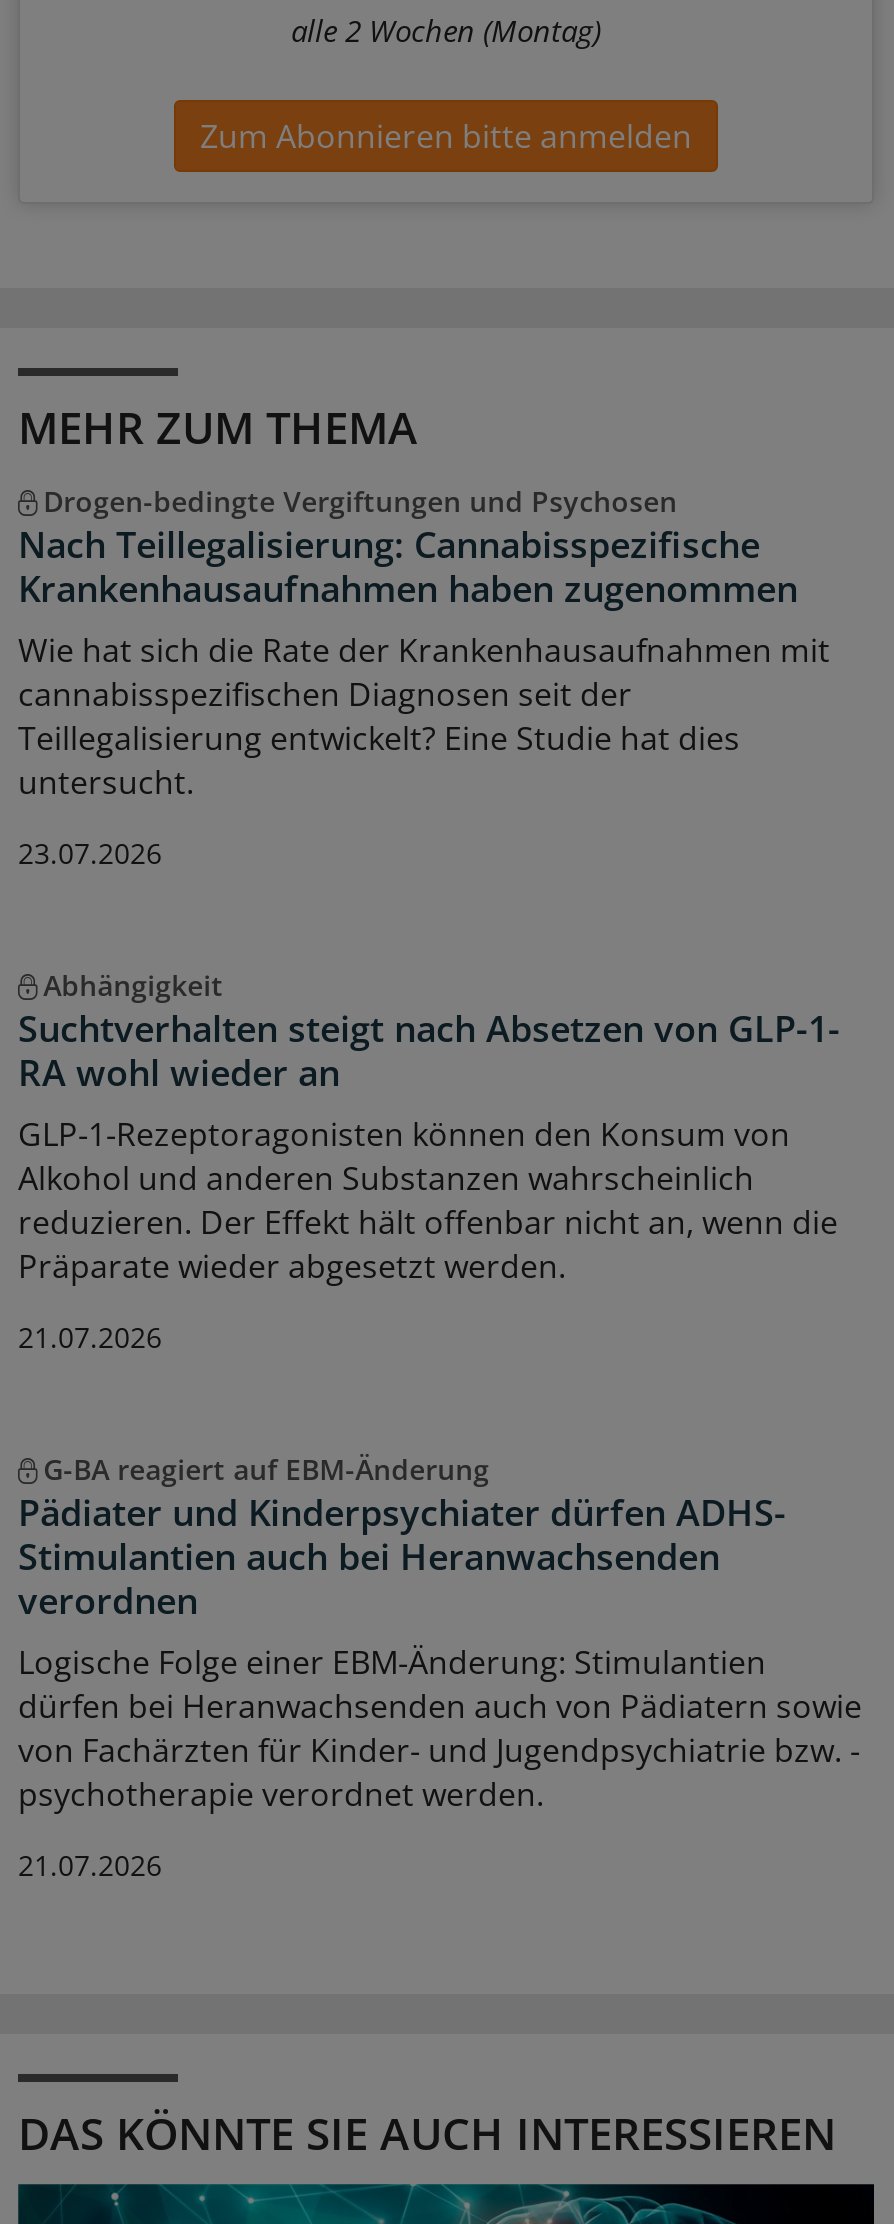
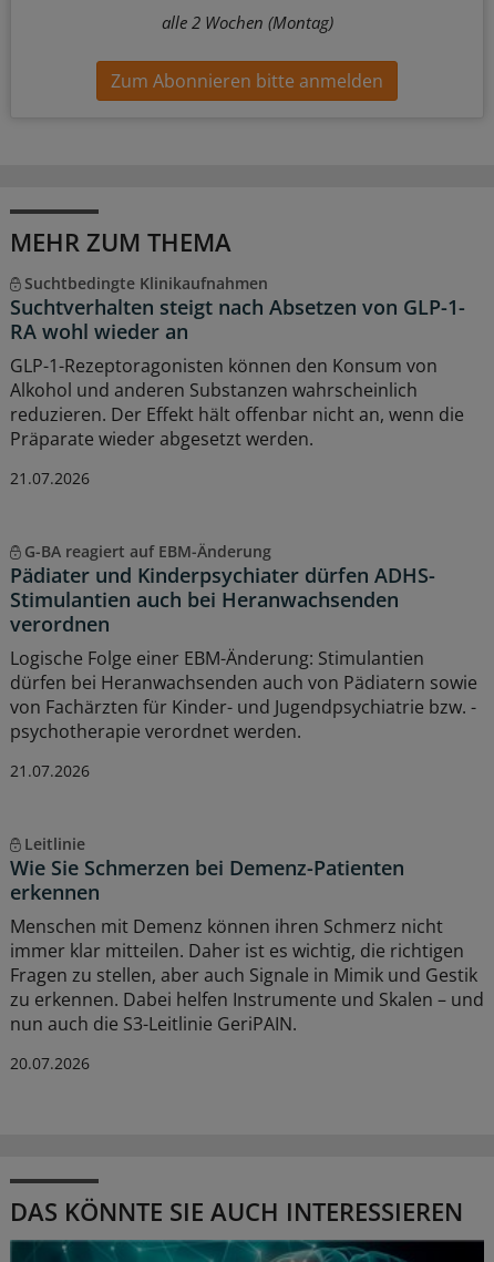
[18,481,830,1003] Drogen-bedingte Vergiftungen und Psychosen | Nach Teillegalisierung: Cannabisspezifische | Krankenhausaufnahmen haben zugenommen | Wie hat sich die Rate der Krankenhausaufnahmen mit | cannabisspezifischen Diagnosen seit der | Teillegalisierung entwickelt? Eine Studie hat dies | untersucht. | 23.07.2026 | Abhängigkeit -> [24,272,268,293] Suchtbedingte Klinikaufnahmen
moved [18,1003,862,1883] -> [10,293,477,781]: Suchtverhalten steigt nach Absetzen von GLP-1- | RA wohl wieder an | GLP-1-Rezeptoragonisten können den Konsum von | ... | psychotherapie verordnet werden. | 21.07.2026
none -> [10,833,484,1073] Leitlinie | Wie Sie Schmerzen bei Demenz-Patienten | erkennen | Menschen mit Demenz können ihren Schmerz nicht | immer klar mitteilen. Daher ist es wichtig, die richtigen | Fragen zu stellen, aber auch Signale in Mimik und Gestik | zu erkennen. Dabei helfen Instrumente und Skalen – und | nun auch die S3-Leitlinie GeriPAIN. | 20.07.2026

